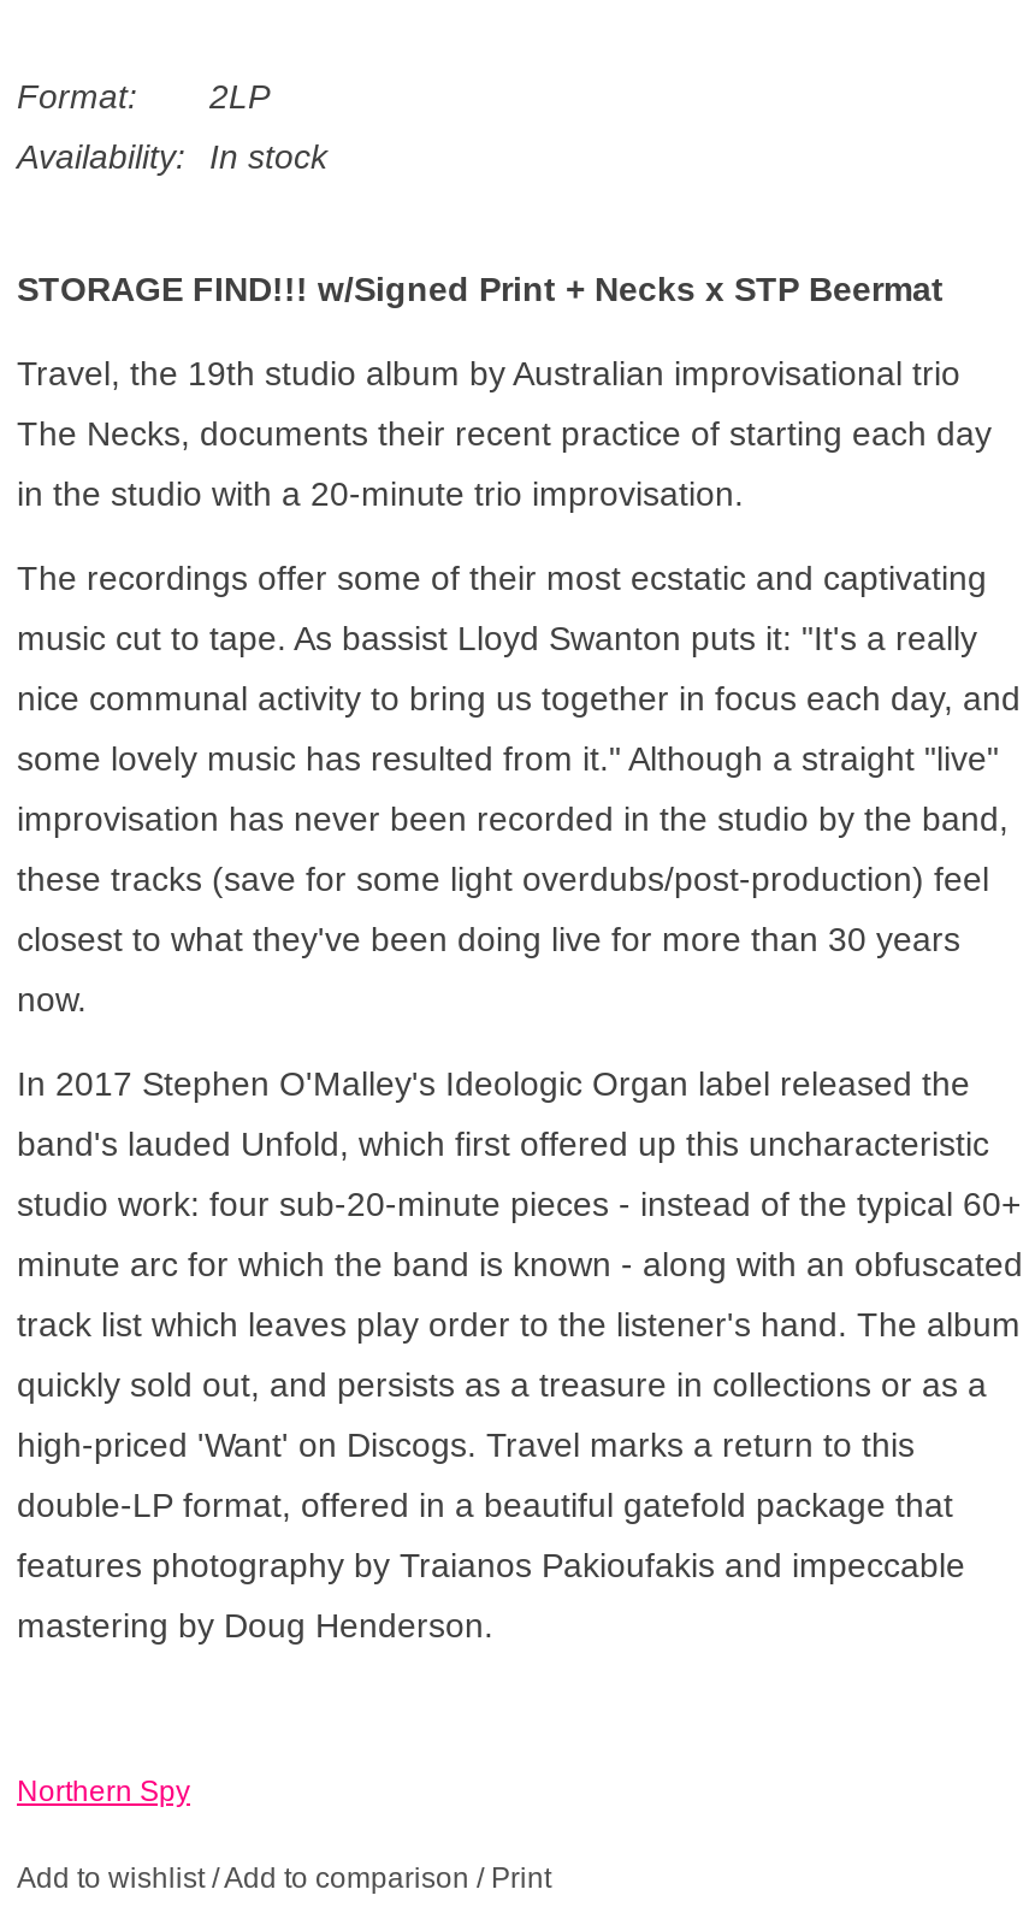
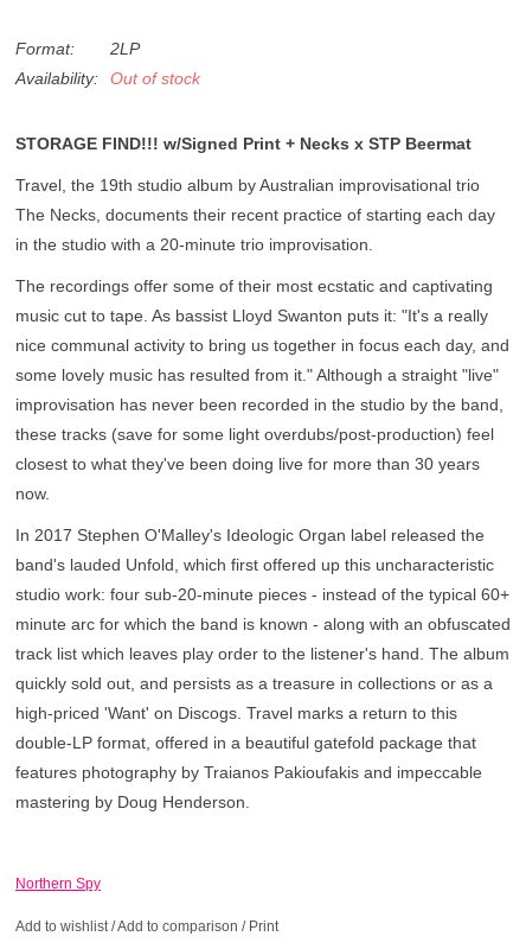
[209,137,327,176] In stock -> [110,69,200,88] Out of stock

